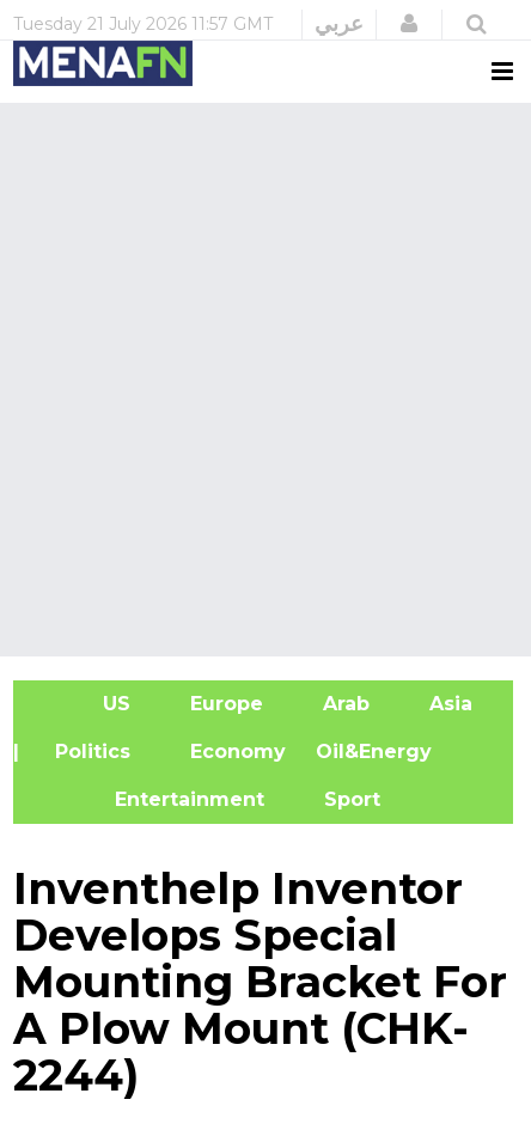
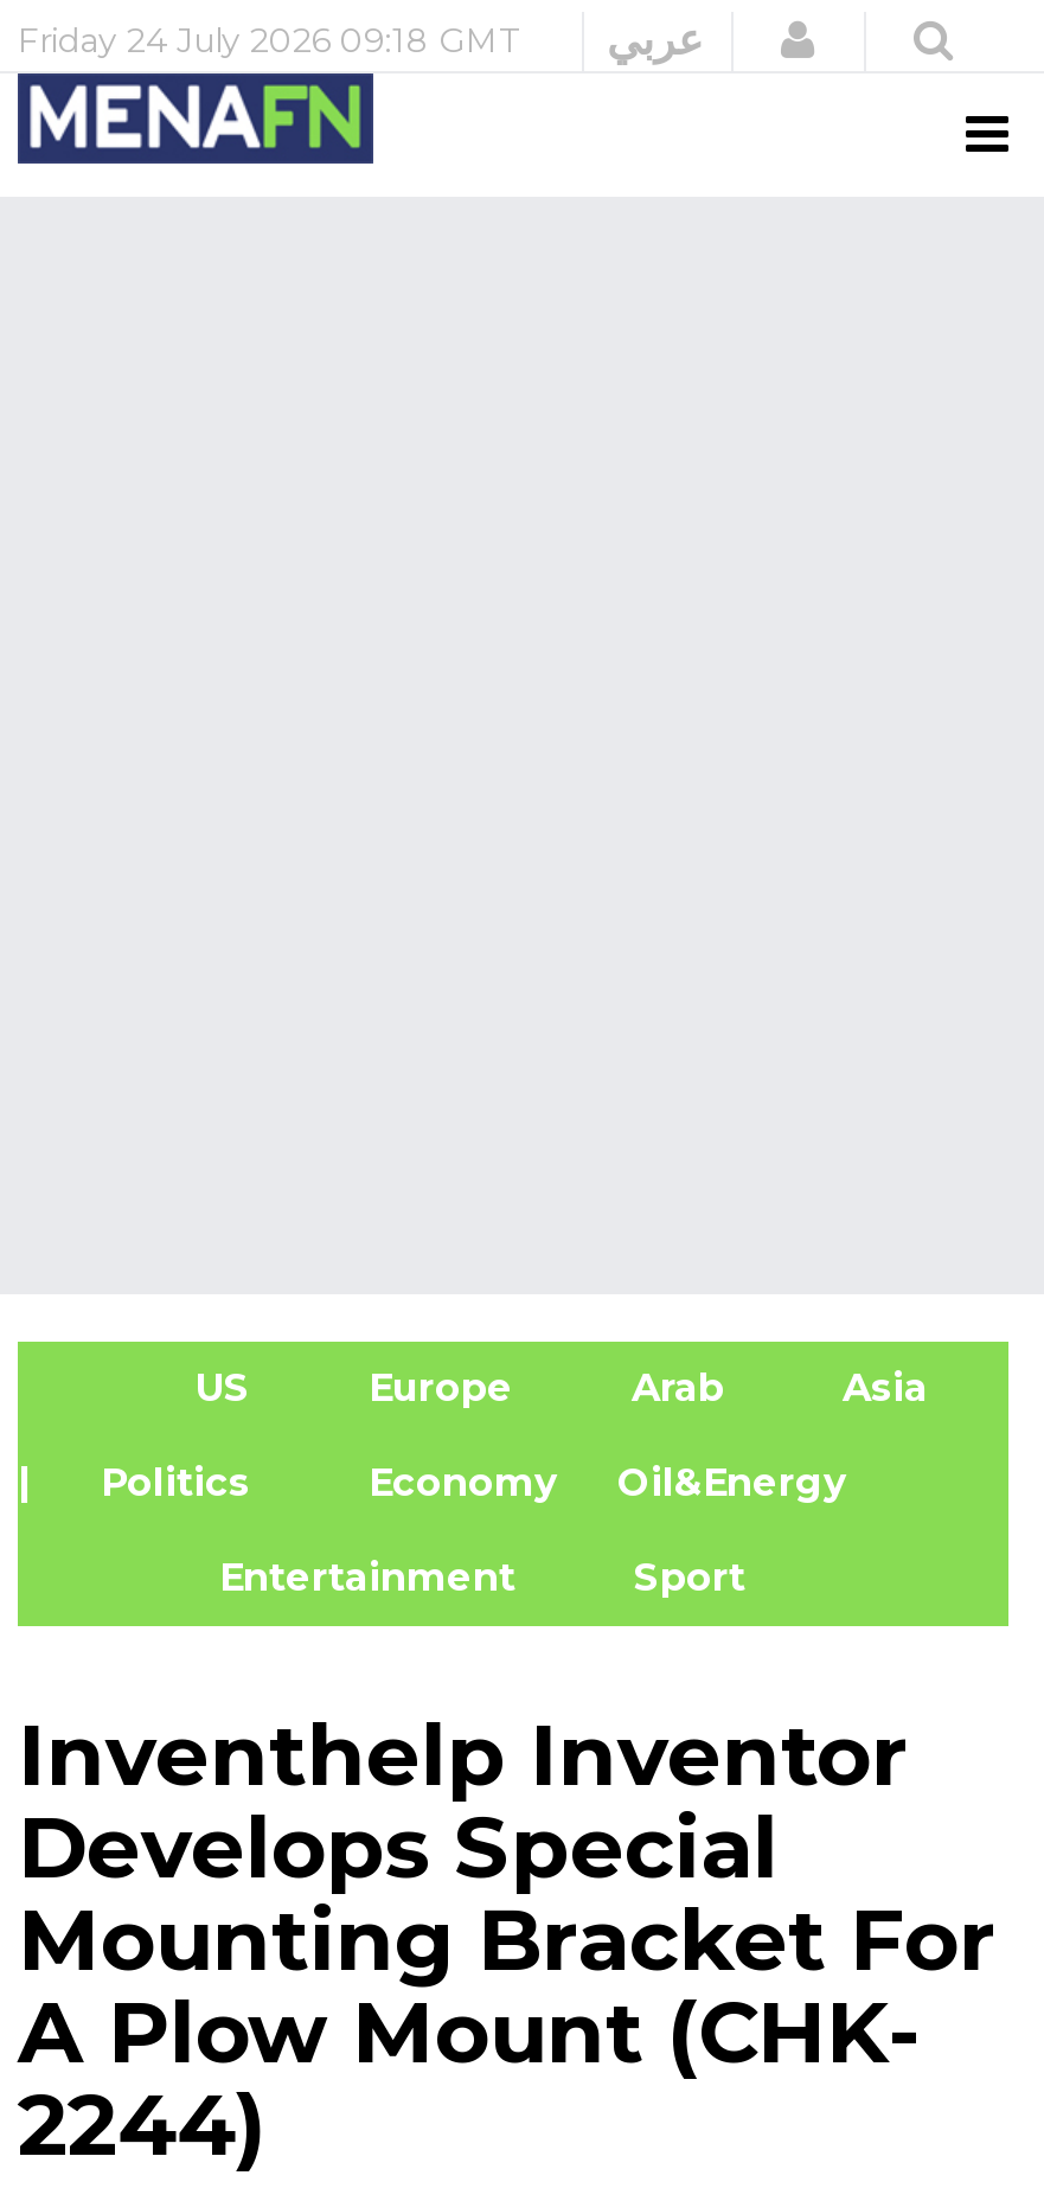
[13,13,273,35] Tuesday 21 July 2026 11:57 GMT -> [18,19,518,62] Friday 24 July 2026 09:18 GMT

